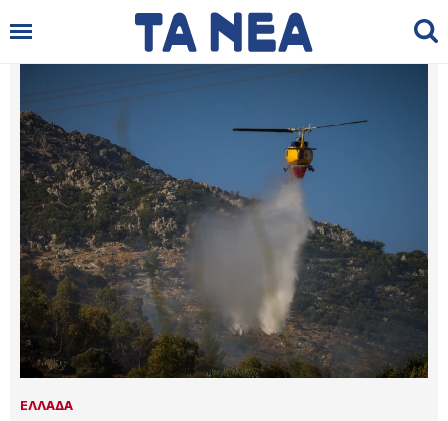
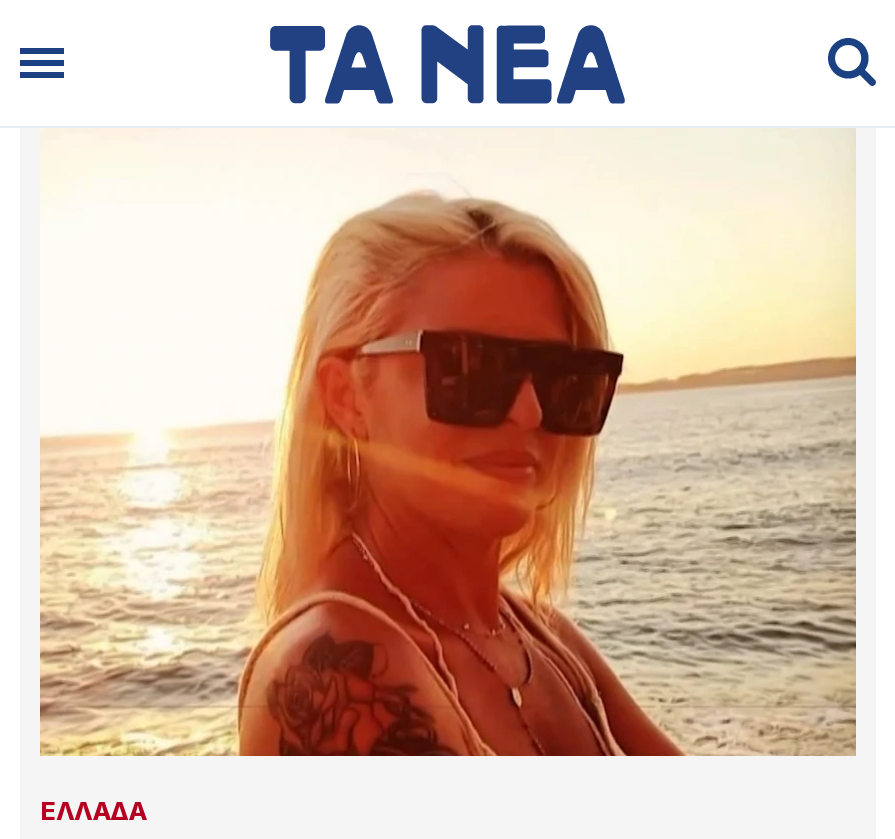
[19,63,429,379] [image] -> [38,128,858,758] [image]

